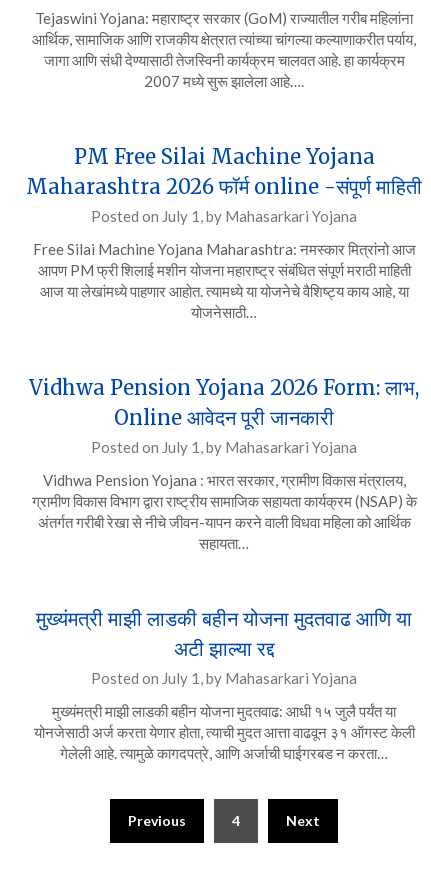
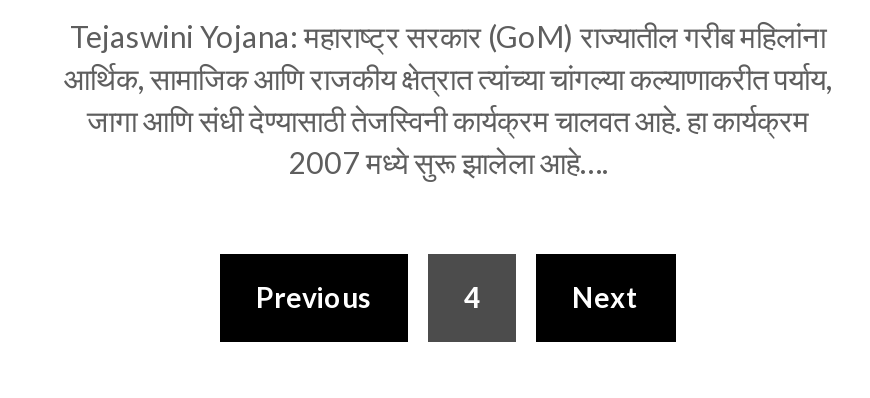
[26,144,422,762] PM Free Silai Machine Yojana | Maharashtra 2026 फॉर्म online -संपूर्ण माहिती | Posted on July 1, by Mahasarkari Yojana | Free Silai Machine Yojana Maharashtra: नमस्कार मित्रांनो आज | आपण PM फ्री शिलाई मशीन योजना महाराष्ट्र संबंधित संपूर्ण मराठी माहिती | आज या लेखांमध्ये पाहणार आहोत. त्यामध्ये या योजनेचे वैशिष्ट्य काय आहे, या | योजनेसाठी… | Vidhwa Pension Yojana 2026 Form: लाभ, | Online आवेदन पूरी जानकारी | Posted on July 1, by Mahasarkari Yojana | Vidhwa Pension Yojana : भारत सरकार, ग्रामीण विकास मंत्रालय, | ग्रामीण विकास विभाग द्वारा राष्ट्रीय सामाजिक सहायता कार्यक्रम (NSAP) के | अंतर्गत गरीबी रेखा से नीचे जीवन-यापन करने वाली विधवा महिला को आर्थिक | सहायता… | मुख्यंमत्री माझी लाडकी बहीन योजना मुदतवाढ आणि या | अटी झाल्या रद्द | Posted on July 1, by Mahasarkari Yojana | मुख्यंमत्री माझी लाडकी बहीन योजना मुदतवाढ: आधी १५ जुलै पर्यंत या | योनजेसाठी अर्ज करता येणार होता, त्याची मुदत आत्ता वाढवून ३१ ऑगस्ट केली | गेलेली आहे. त्यामुळे कागदपत्रे, आणि अर्जाची घाईगरबड न करता… -> none

